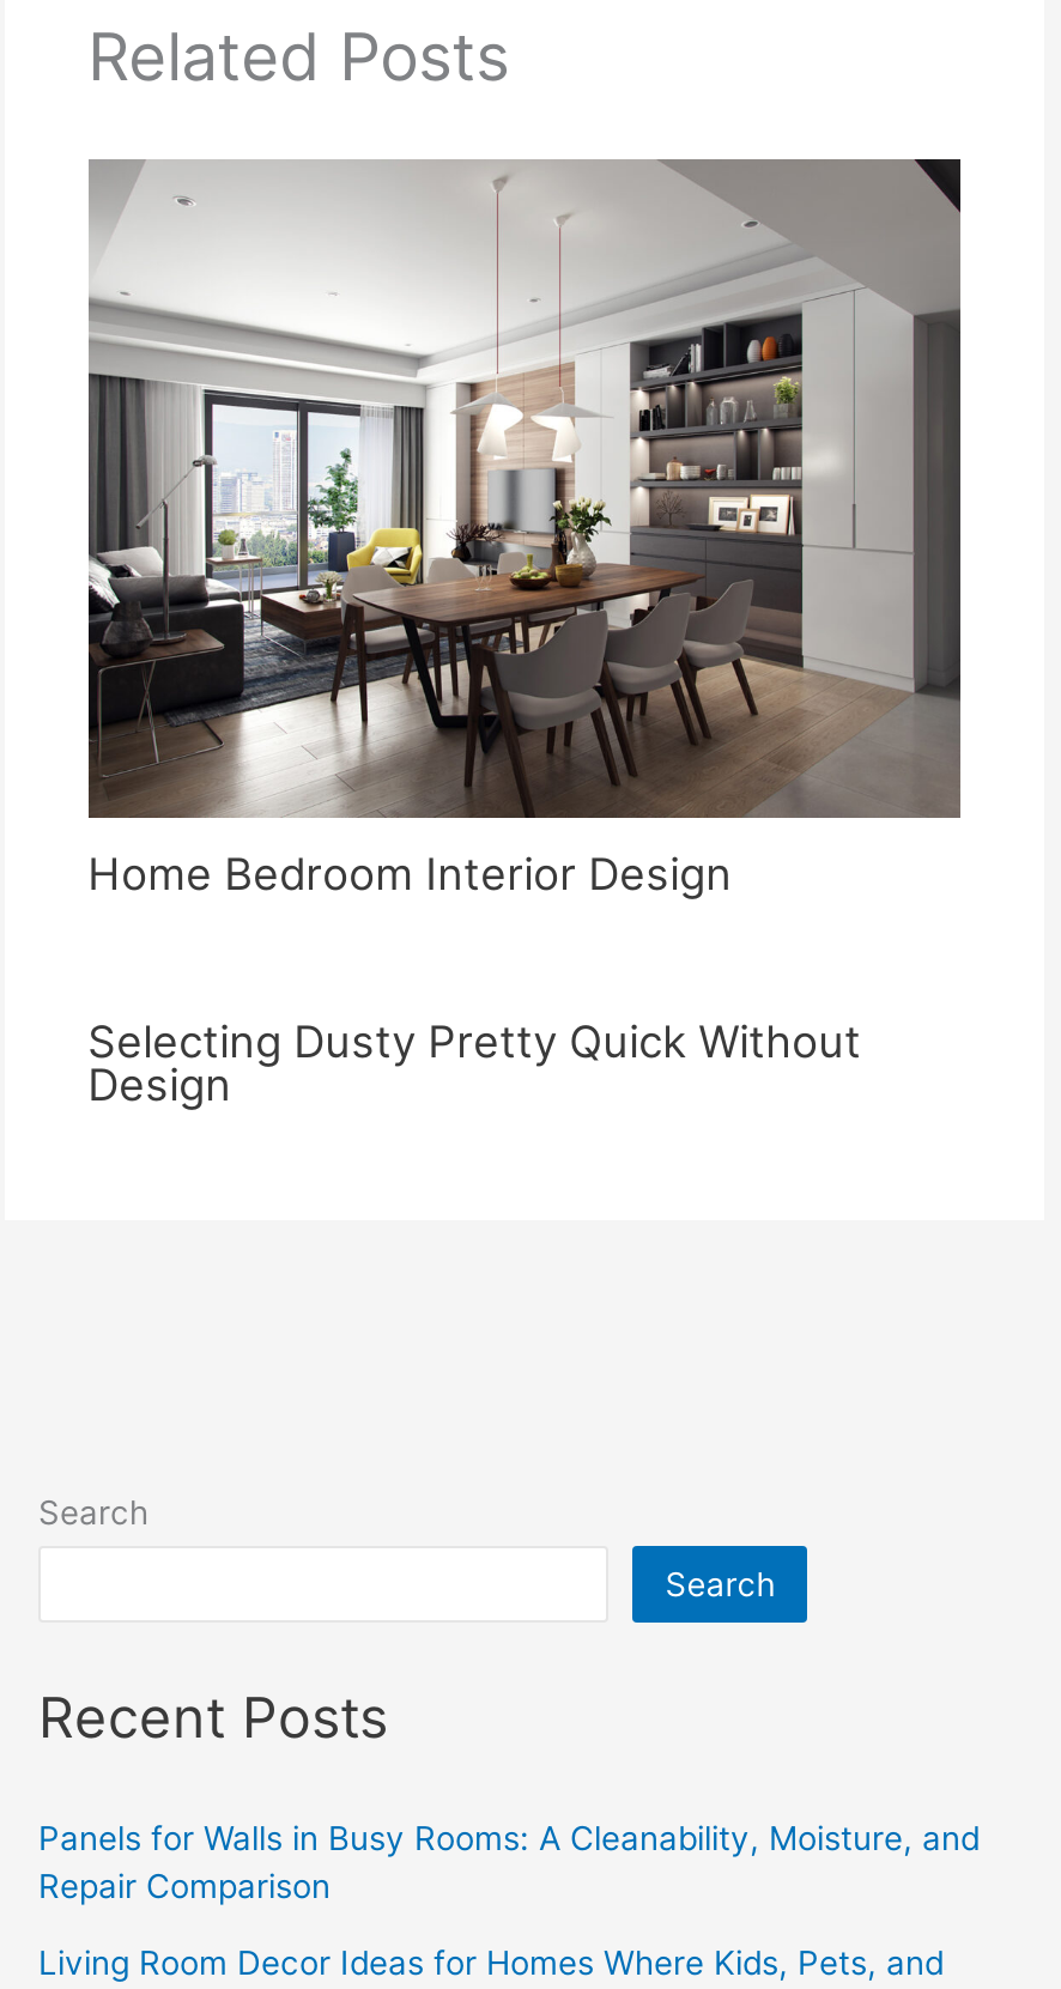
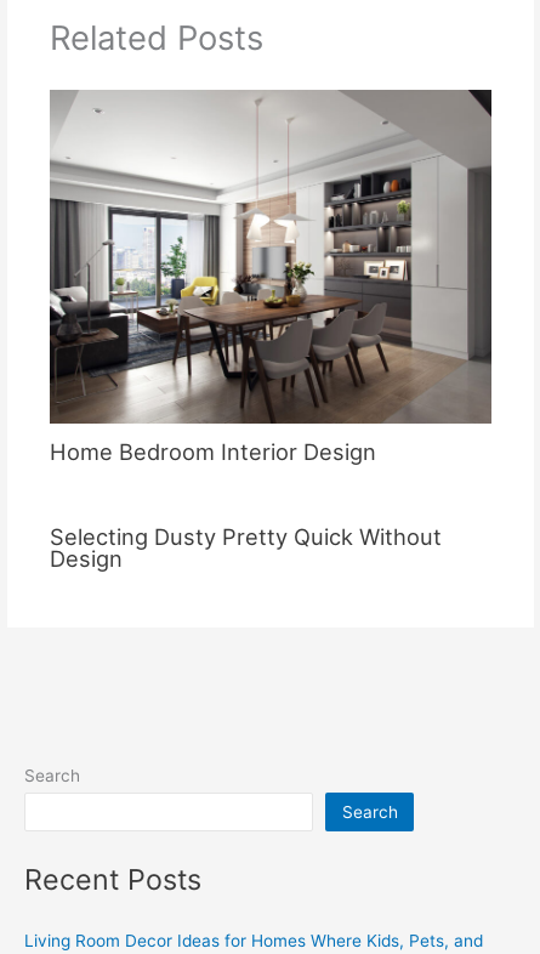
[38,1818,980,1905] Panels for Walls in Busy Rooms: A Cleanability, Moisture, and | Repair Comparison -> none

